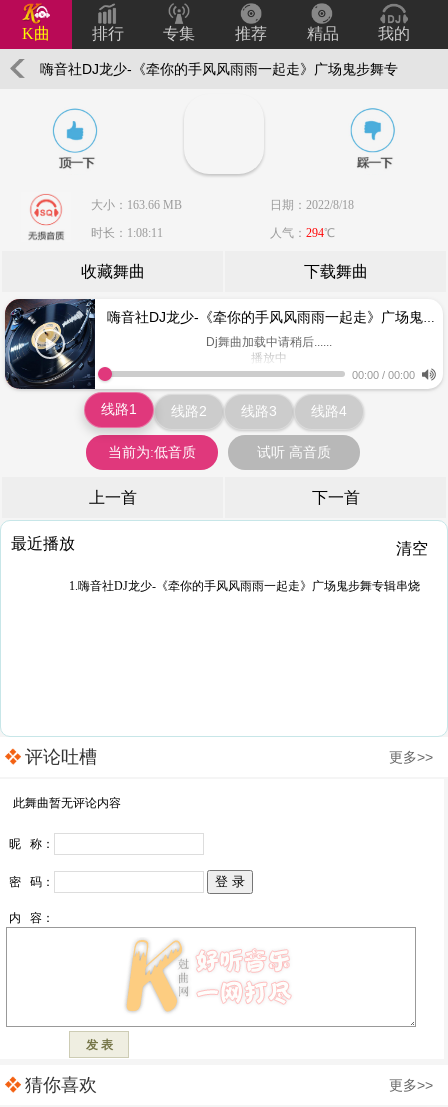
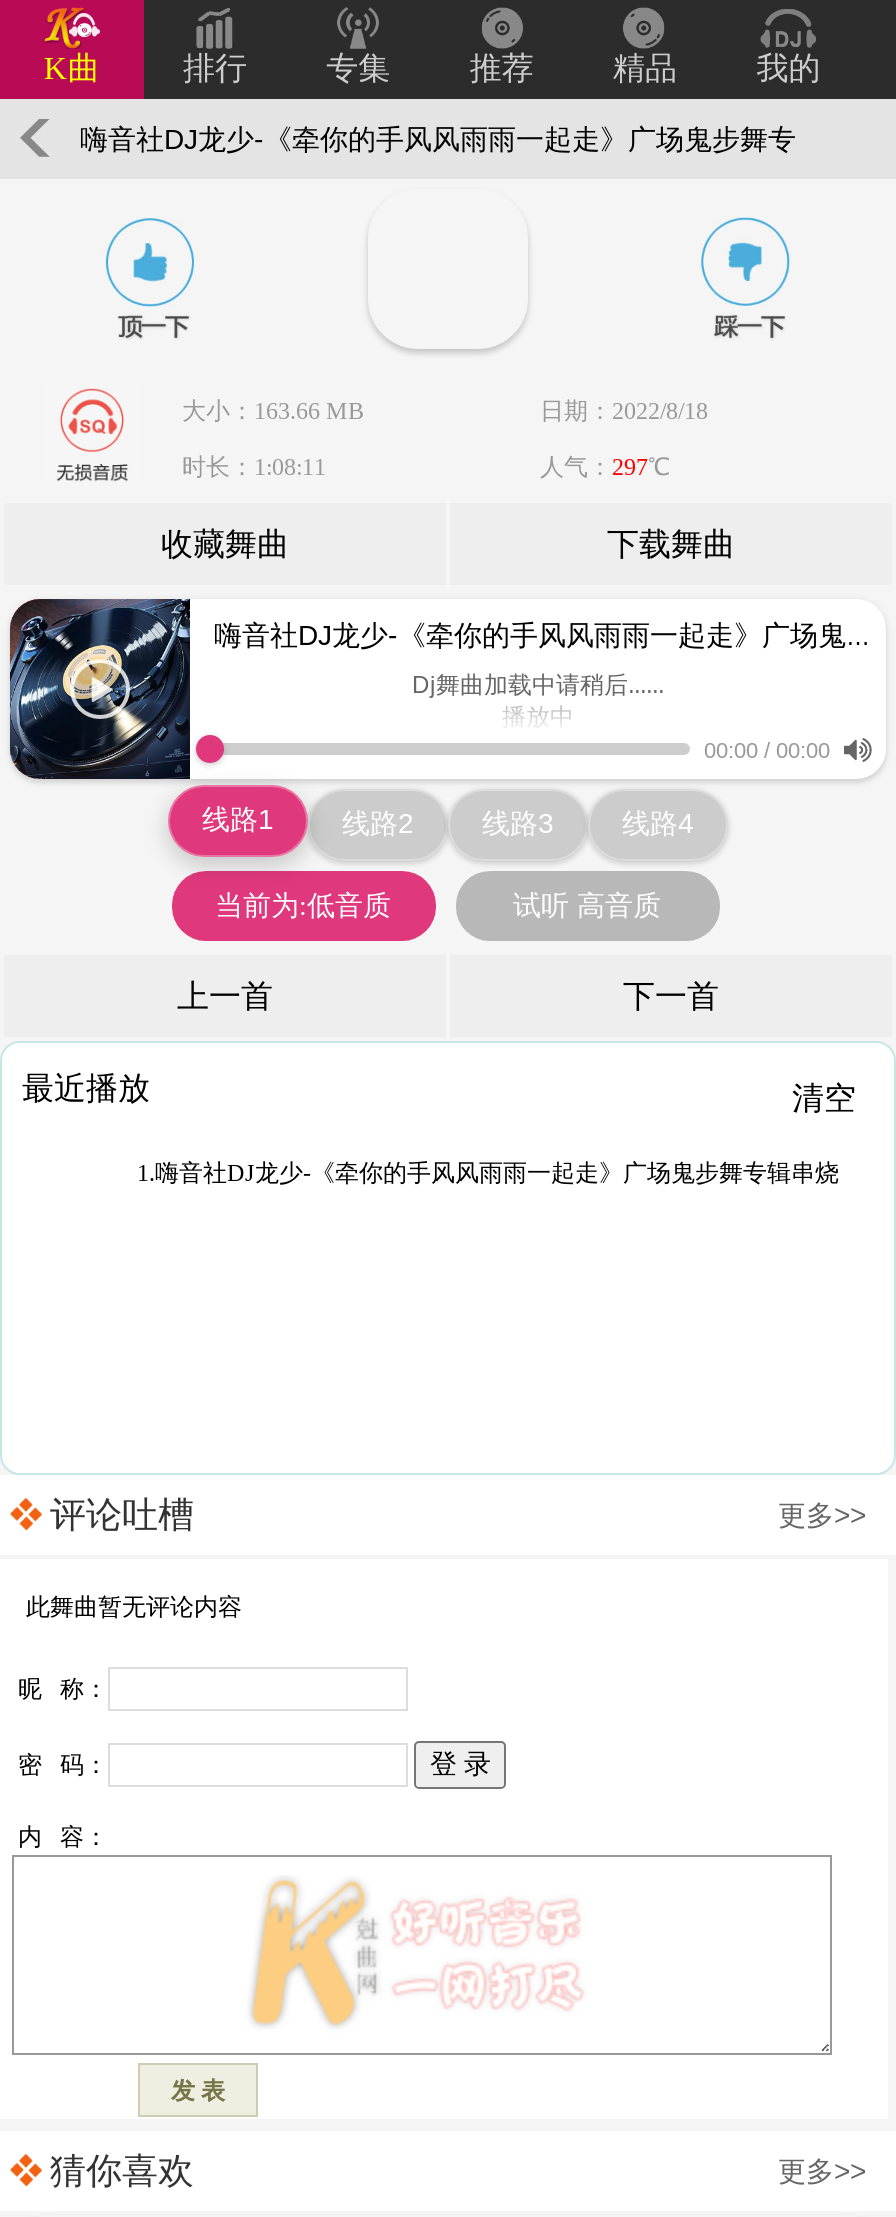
[270,226,335,240] 人气：294℃ -> [540,453,670,481] 人气：297℃

